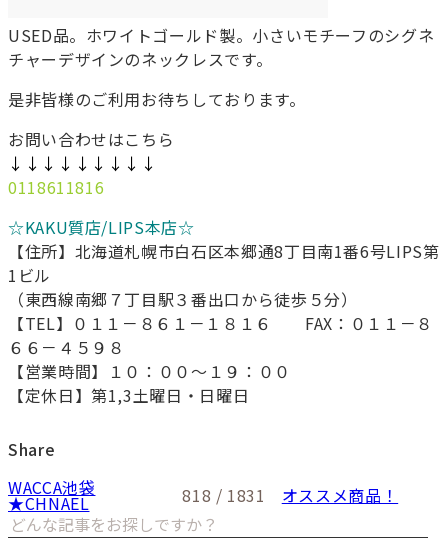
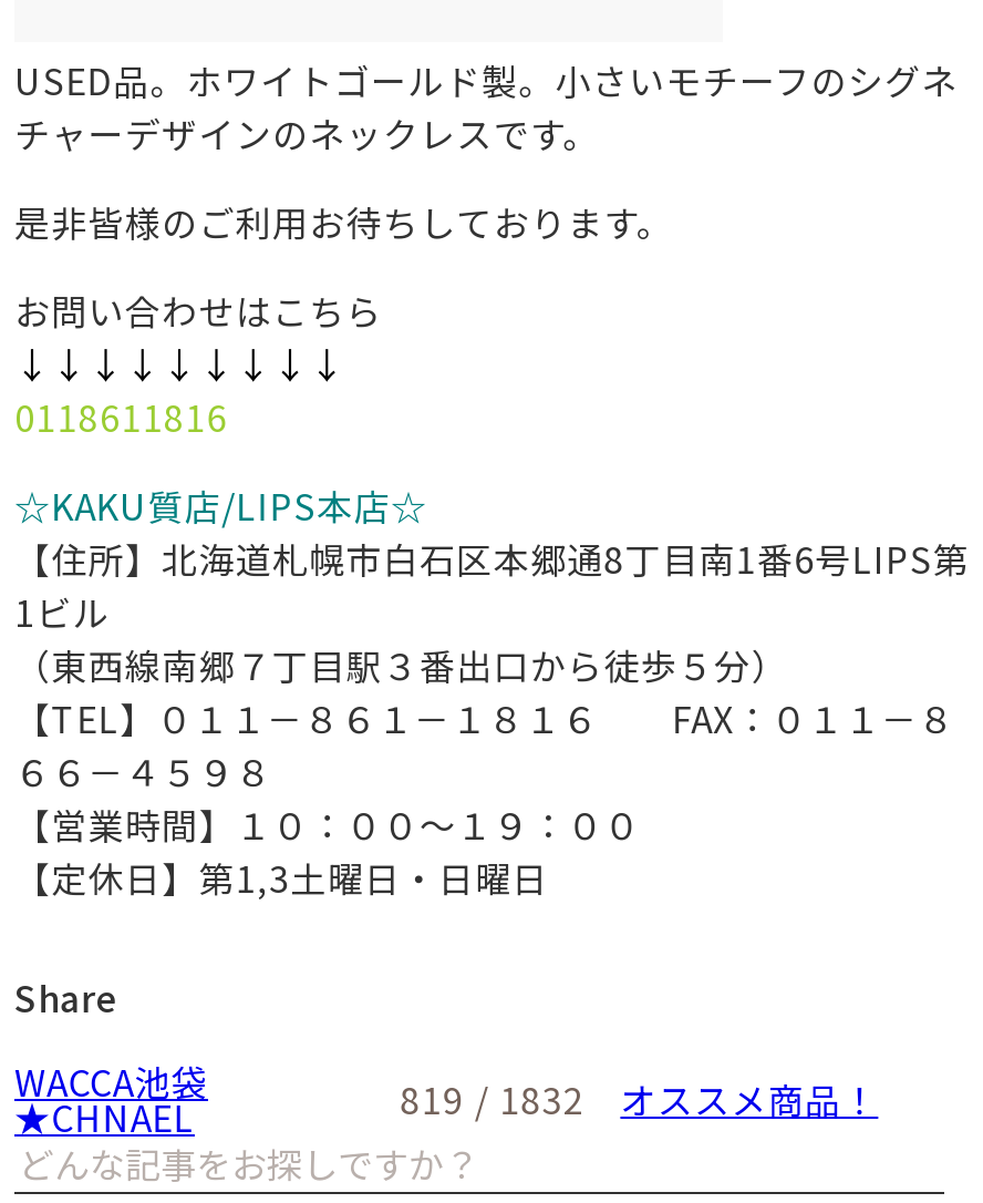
[182,483,398,507] 818 / 1831 オススメ商品！ -> [400,1073,878,1126] 819 / 1832 オススメ商品！

